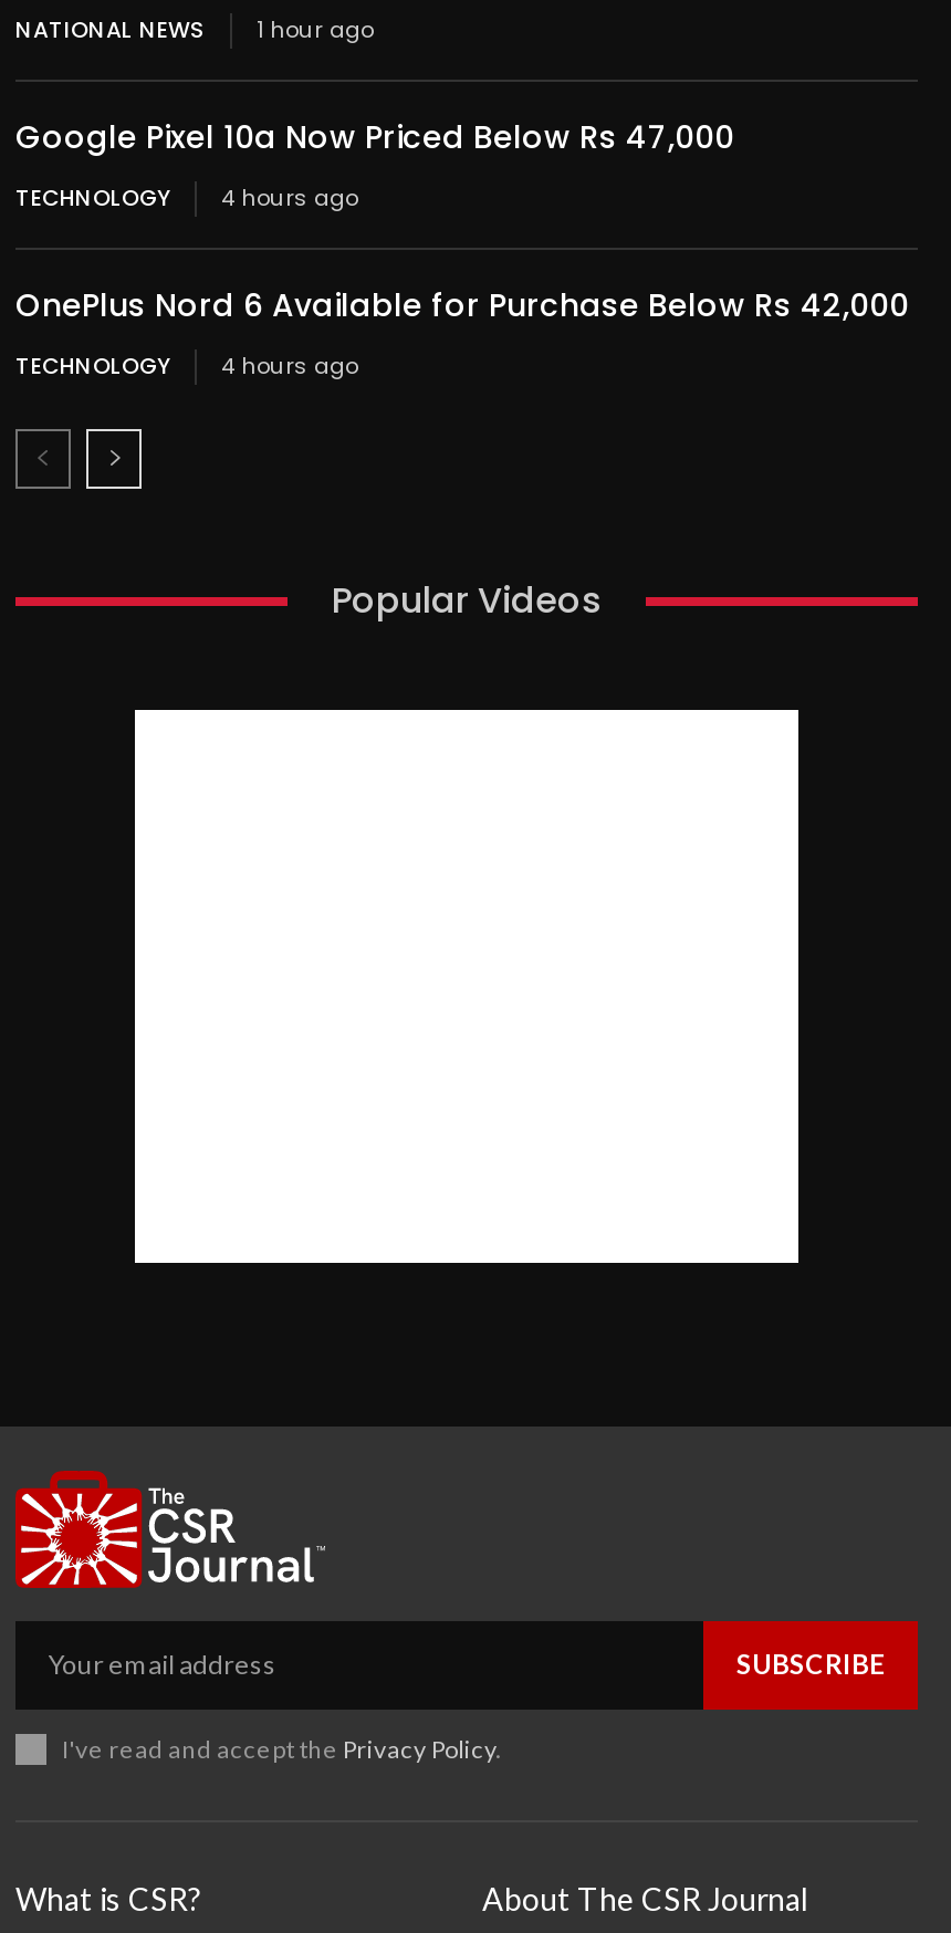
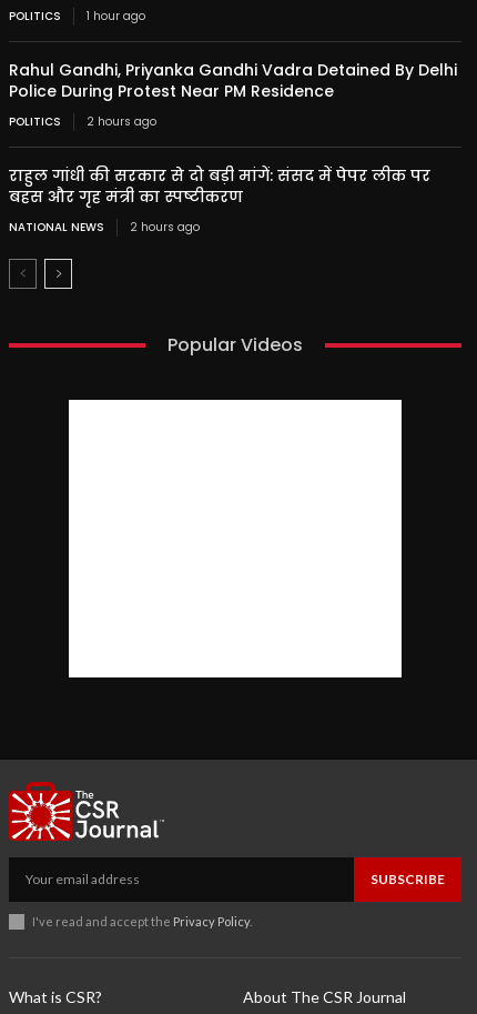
moved [15,14,206,47] -> [9,219,104,236]: NATIONAL NEWS
none -> [9,8,61,25] POLITICS
[15,116,734,160] Google Pixel 10a Now Priced Below Rs 47,000 -> [9,59,457,103] Rahul Gandhi, Priyanka Gandhi Vadra Detained By Delhi | Police During Protest Near PM Residence
[15,182,358,215] TECHNOLOGY | 4 hours ago -> [9,114,156,130] POLITICS | 2 hours ago
[15,284,909,328] OnePlus Nord 6 Available for Purchase Below Rs 42,000 -> [9,165,430,208] राहुल गांधी की सरकार से दो बड़ी मांगें: संसद में पेपर लीक पर | बहस और गृह मंत्री का स्पष्टीकरण
[15,350,358,384] TECHNOLOGY | 4 hours ago -> [130,219,200,236] 2 hours ago

